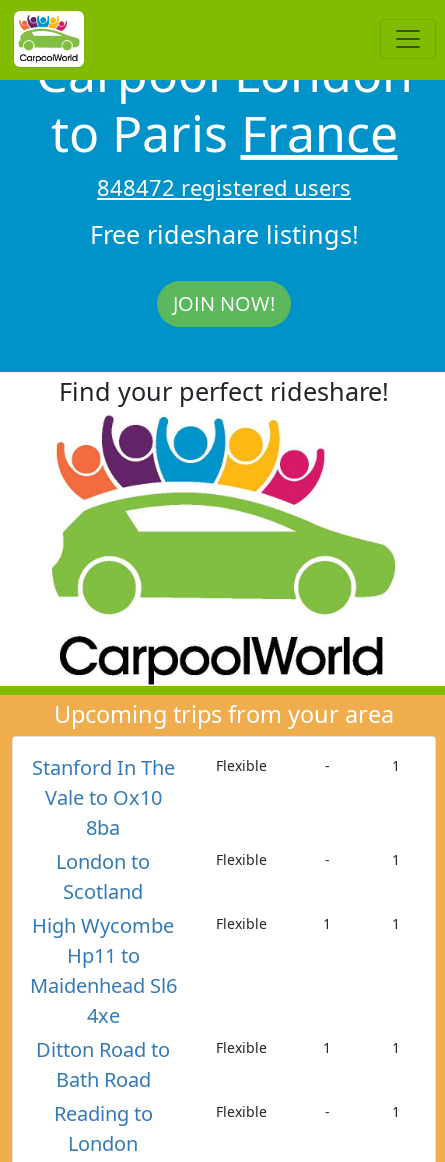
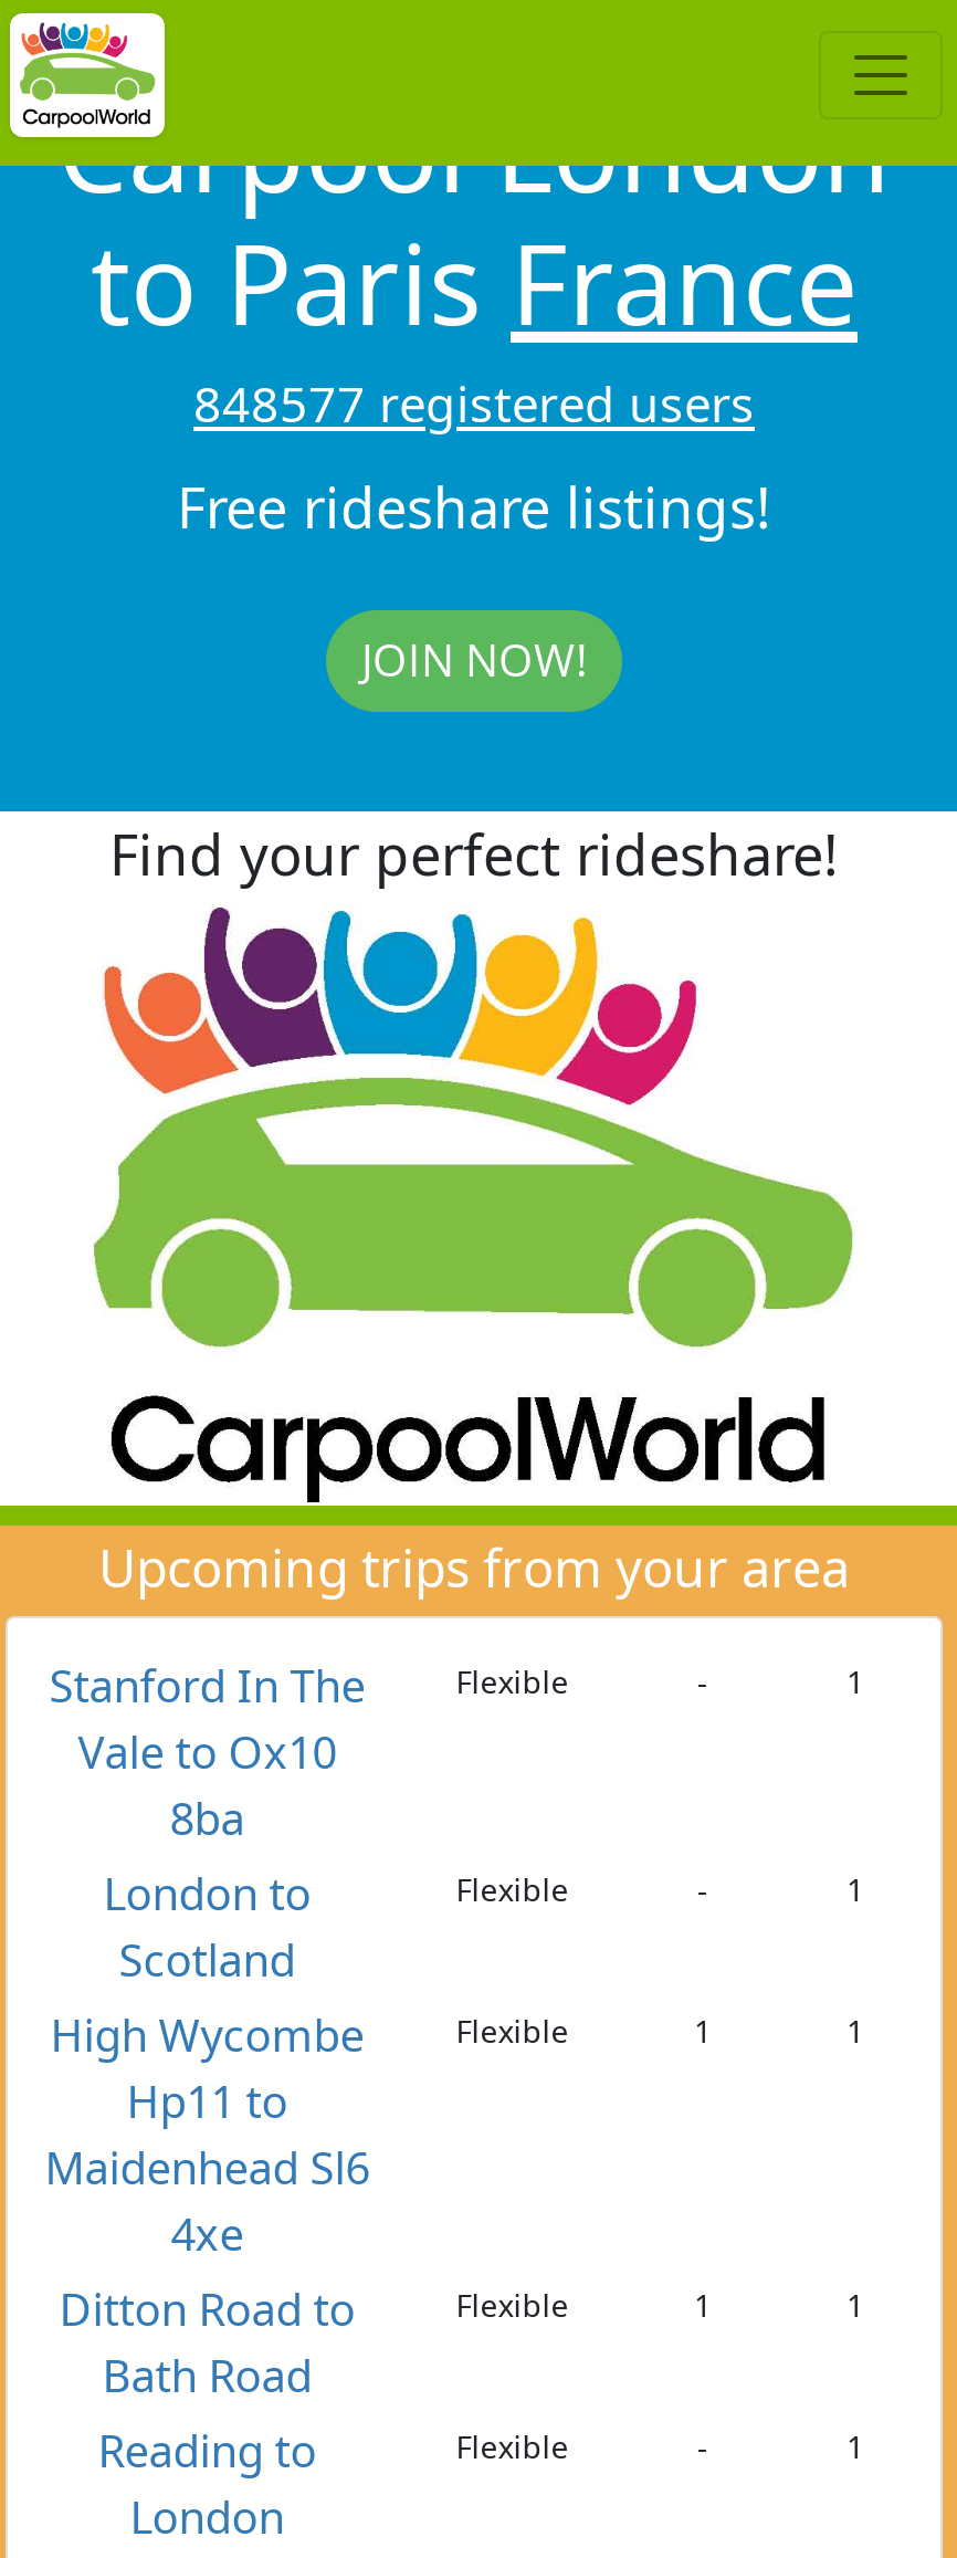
[97,172,351,202] 848472 registered users -> [193,369,755,435] 848577 registered users

